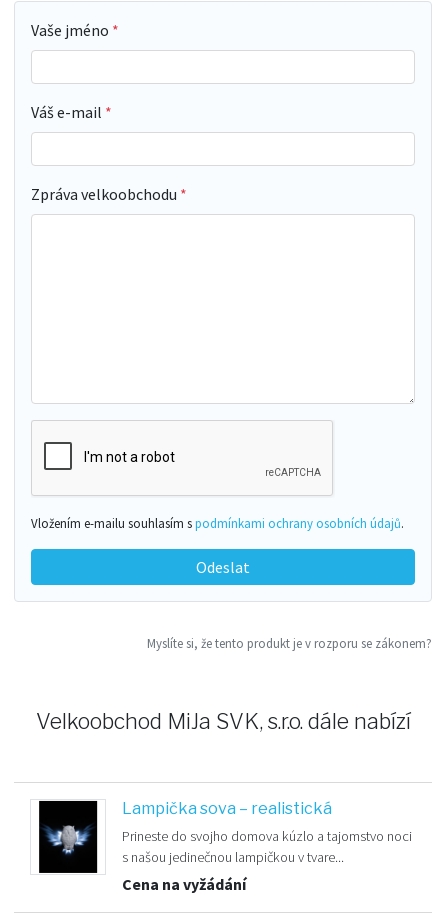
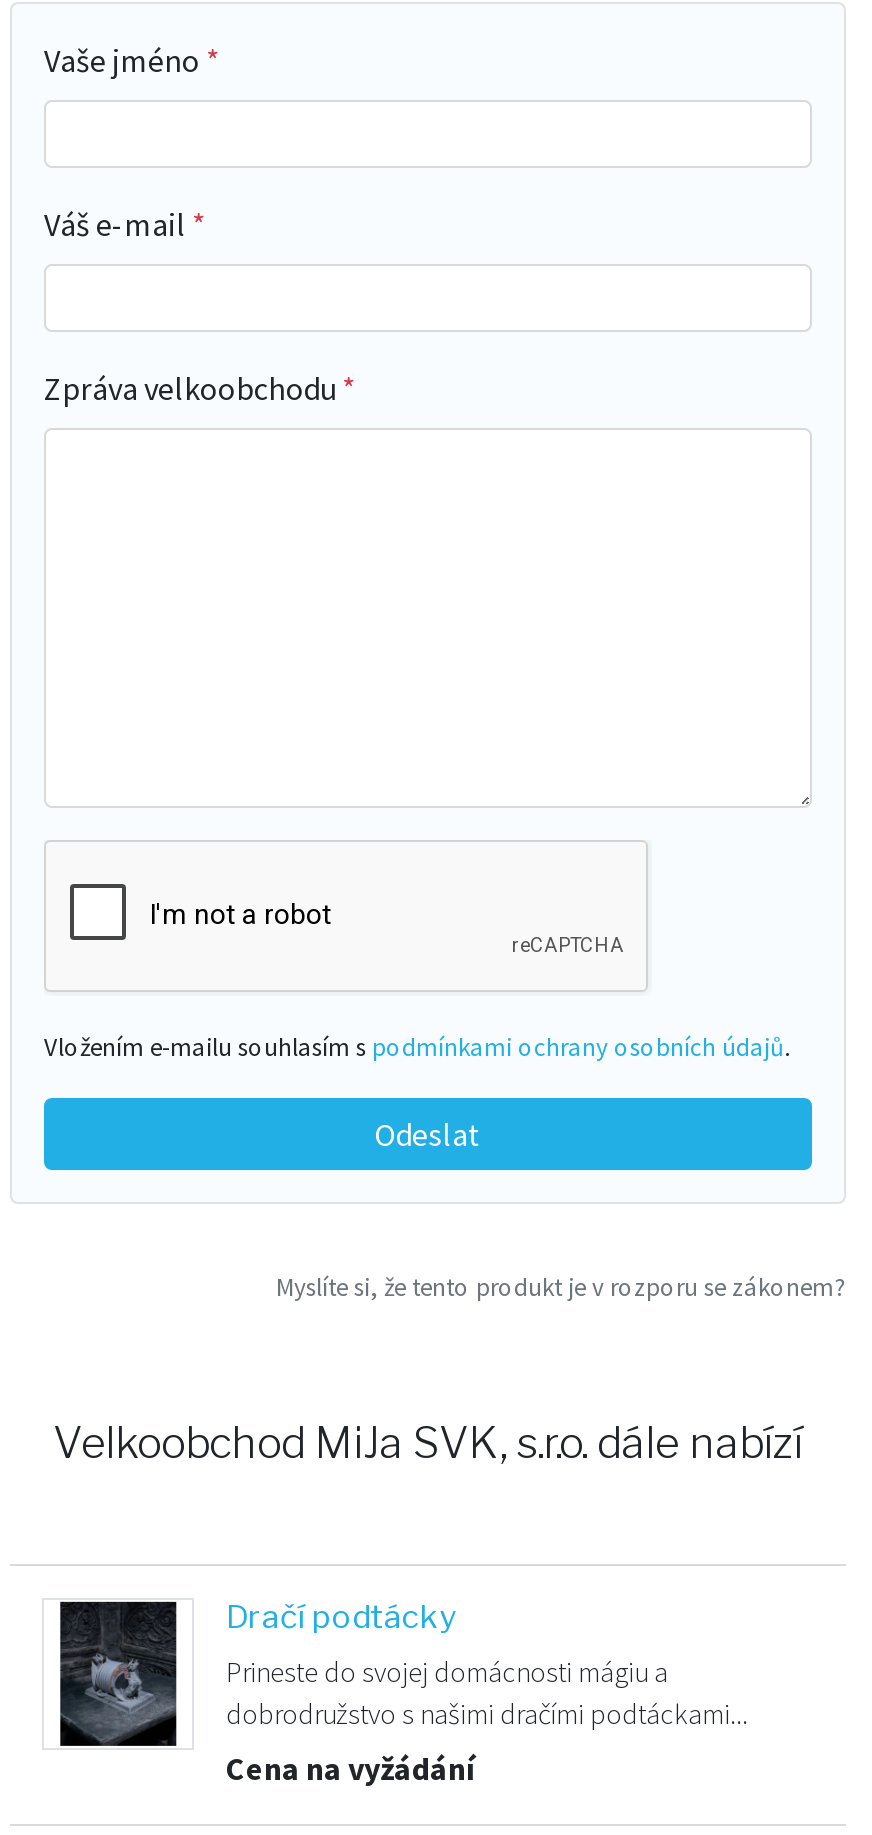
[40,799,332,872] [image] | Lampička sova – realistická -> [60,1599,456,1746] [image] | Dračí podtácky
[122,827,412,866] Prineste do svojho domova kúzlo a tajomstvo noci | s našou jedinečnou lampičkou v tvare... -> [226,1655,748,1733] Prineste do svojej domácnosti mágiu a | dobrodružstvo s našimi dračími podtáckami...

